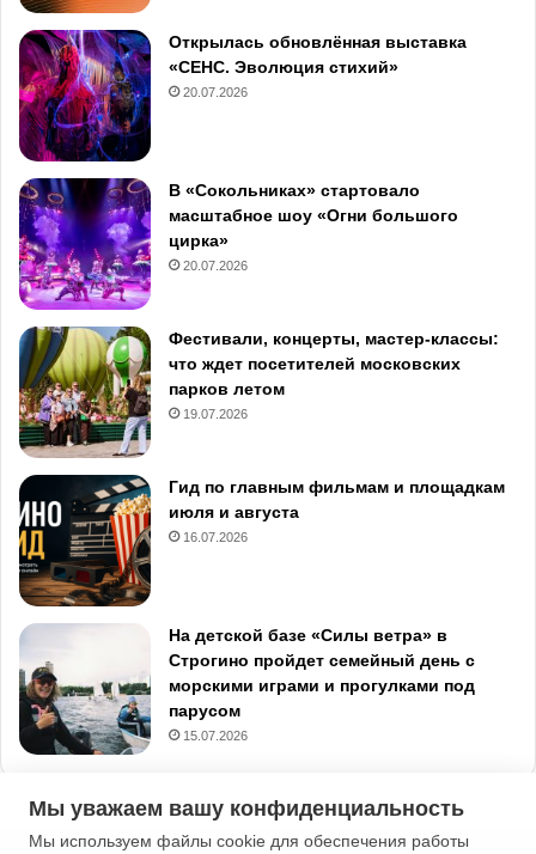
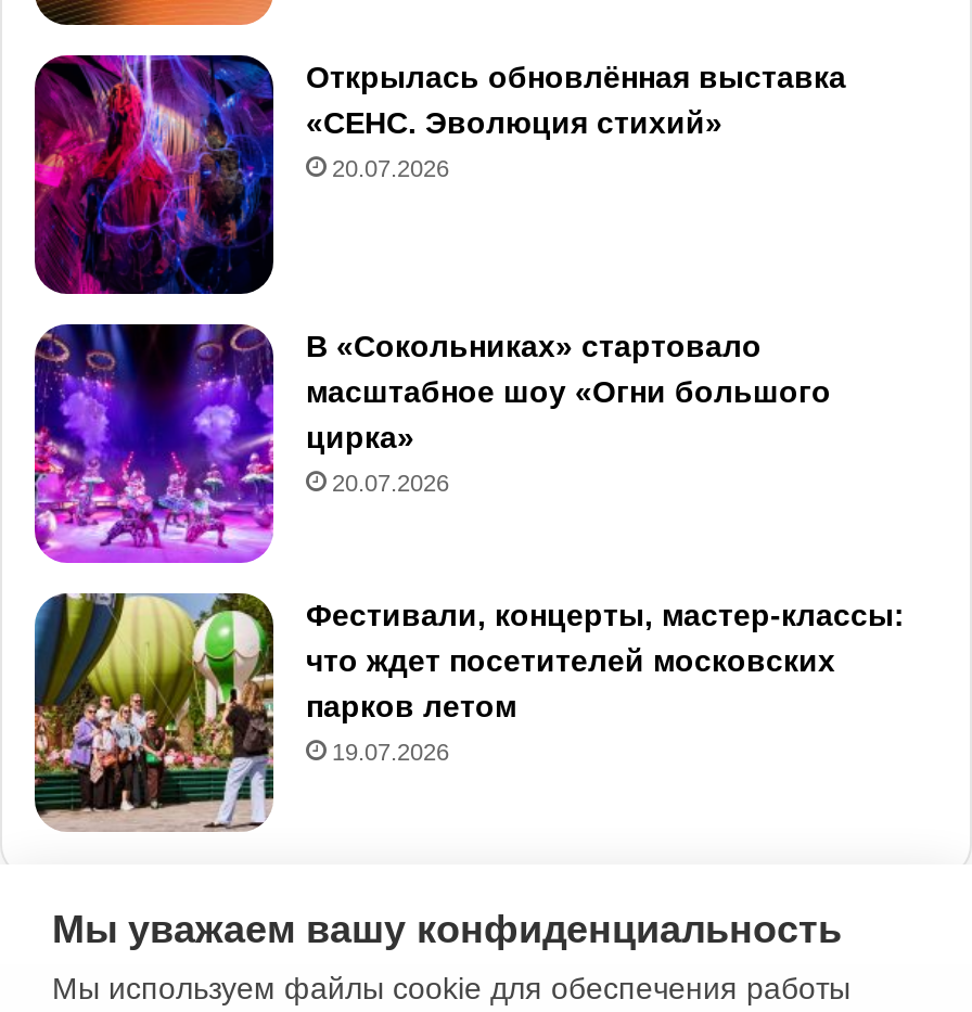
[18,474,505,608] [image] | Гид по главным фильмам и площадкам | июля и августа | 16.07.2026 -> none
[18,623,475,756] [image] | На детской базе «Силы ветра» в | Строгино пройдет семейный день с | морскими играми и прогулками под | парусом | 15.07.2026 -> none

